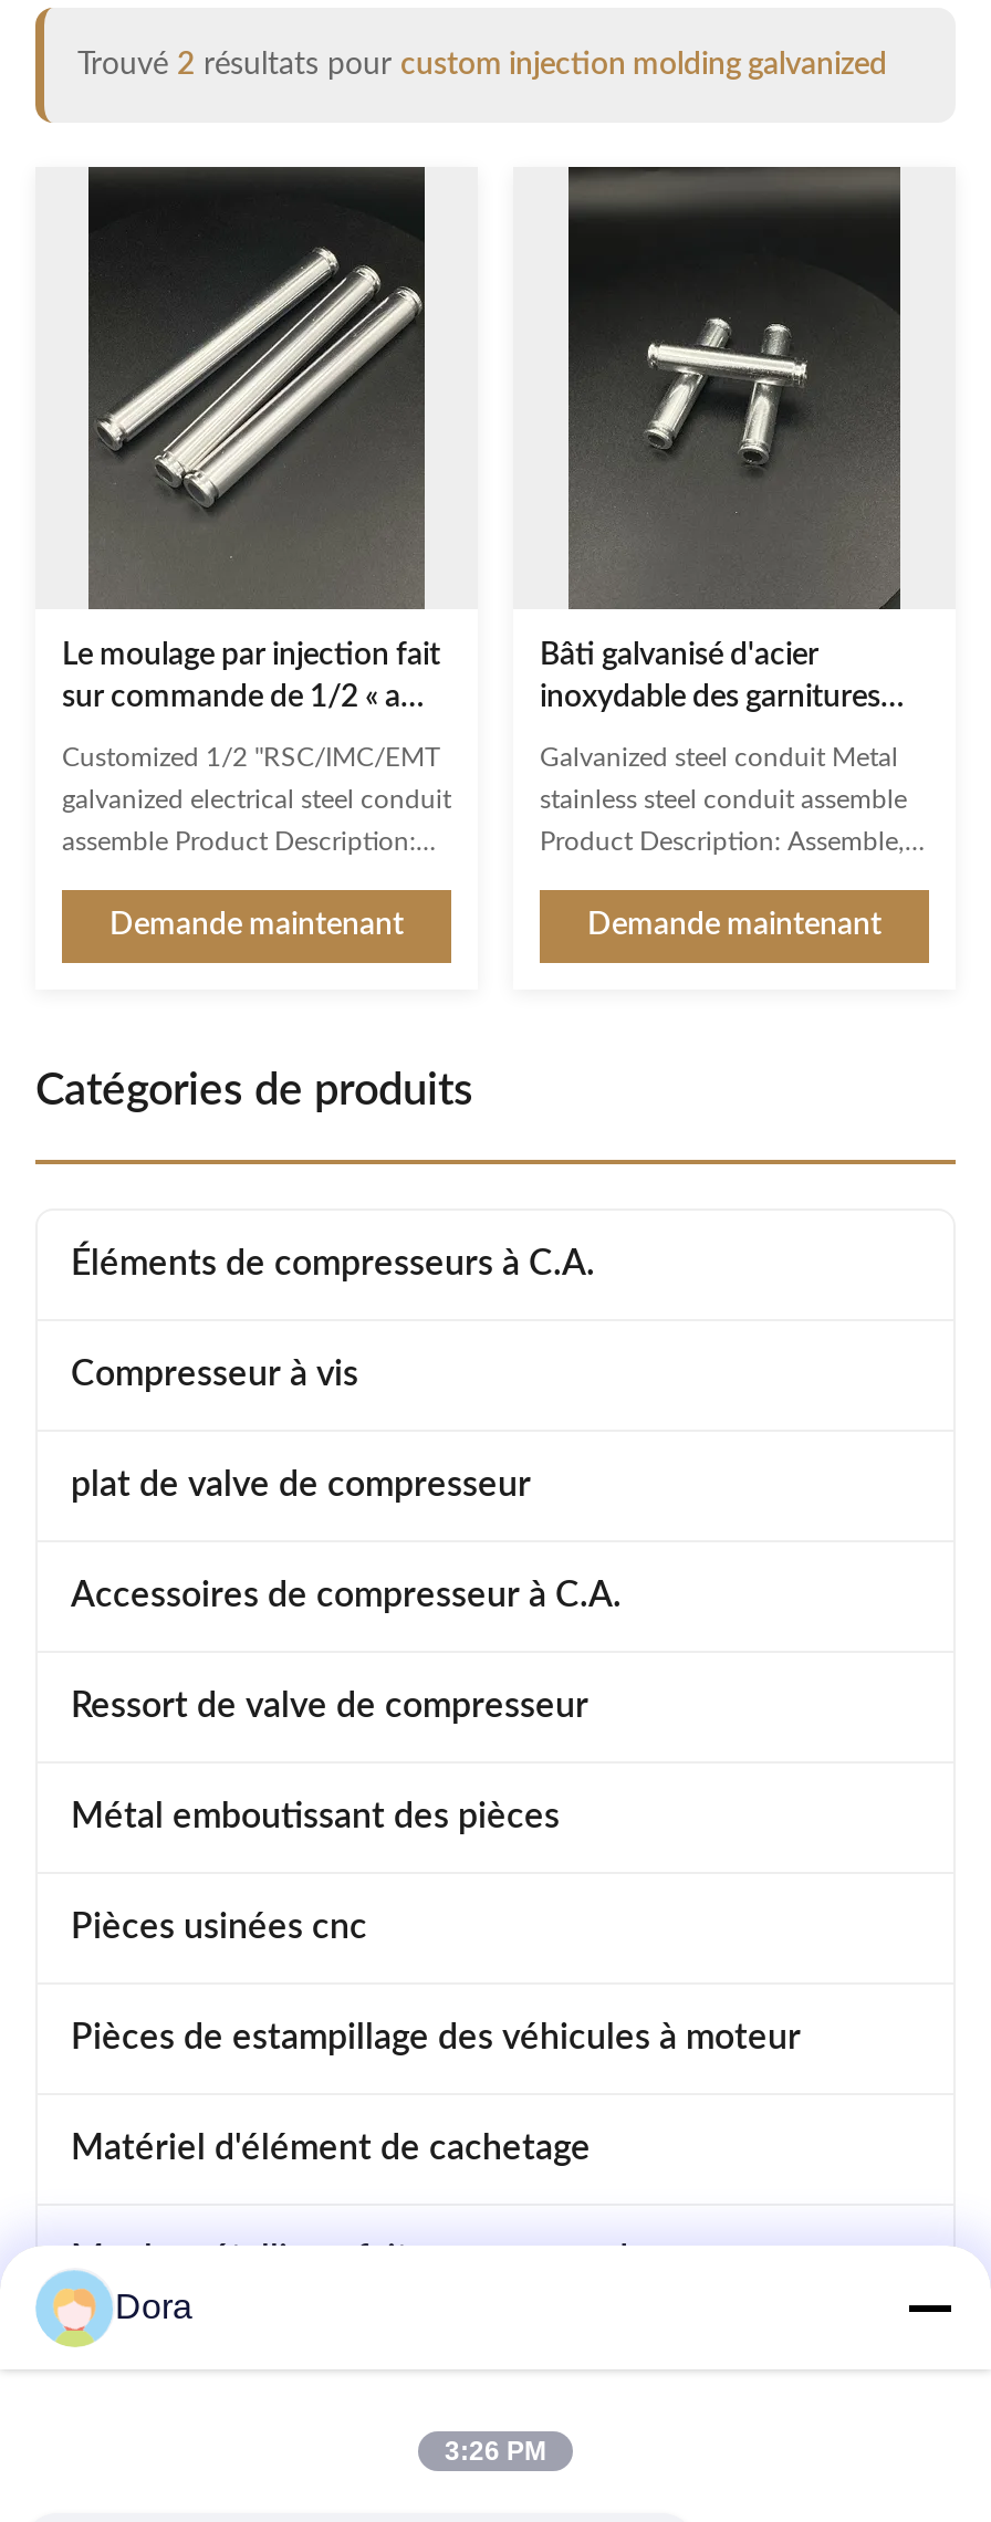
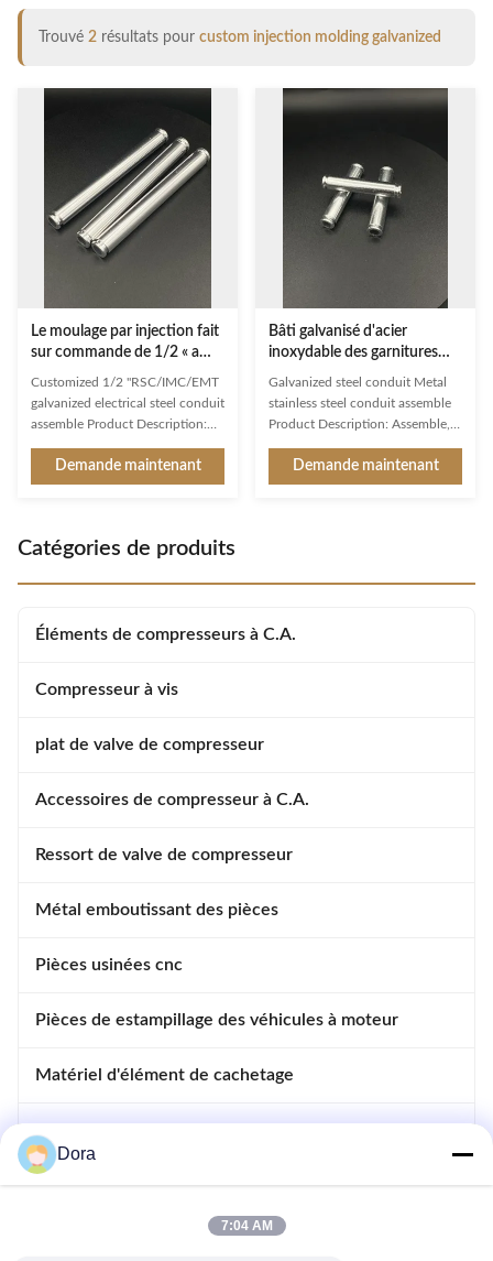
[445,2436,546,2467] 3:26 PM -> [221,1218,272,1233] 7:04 AM

